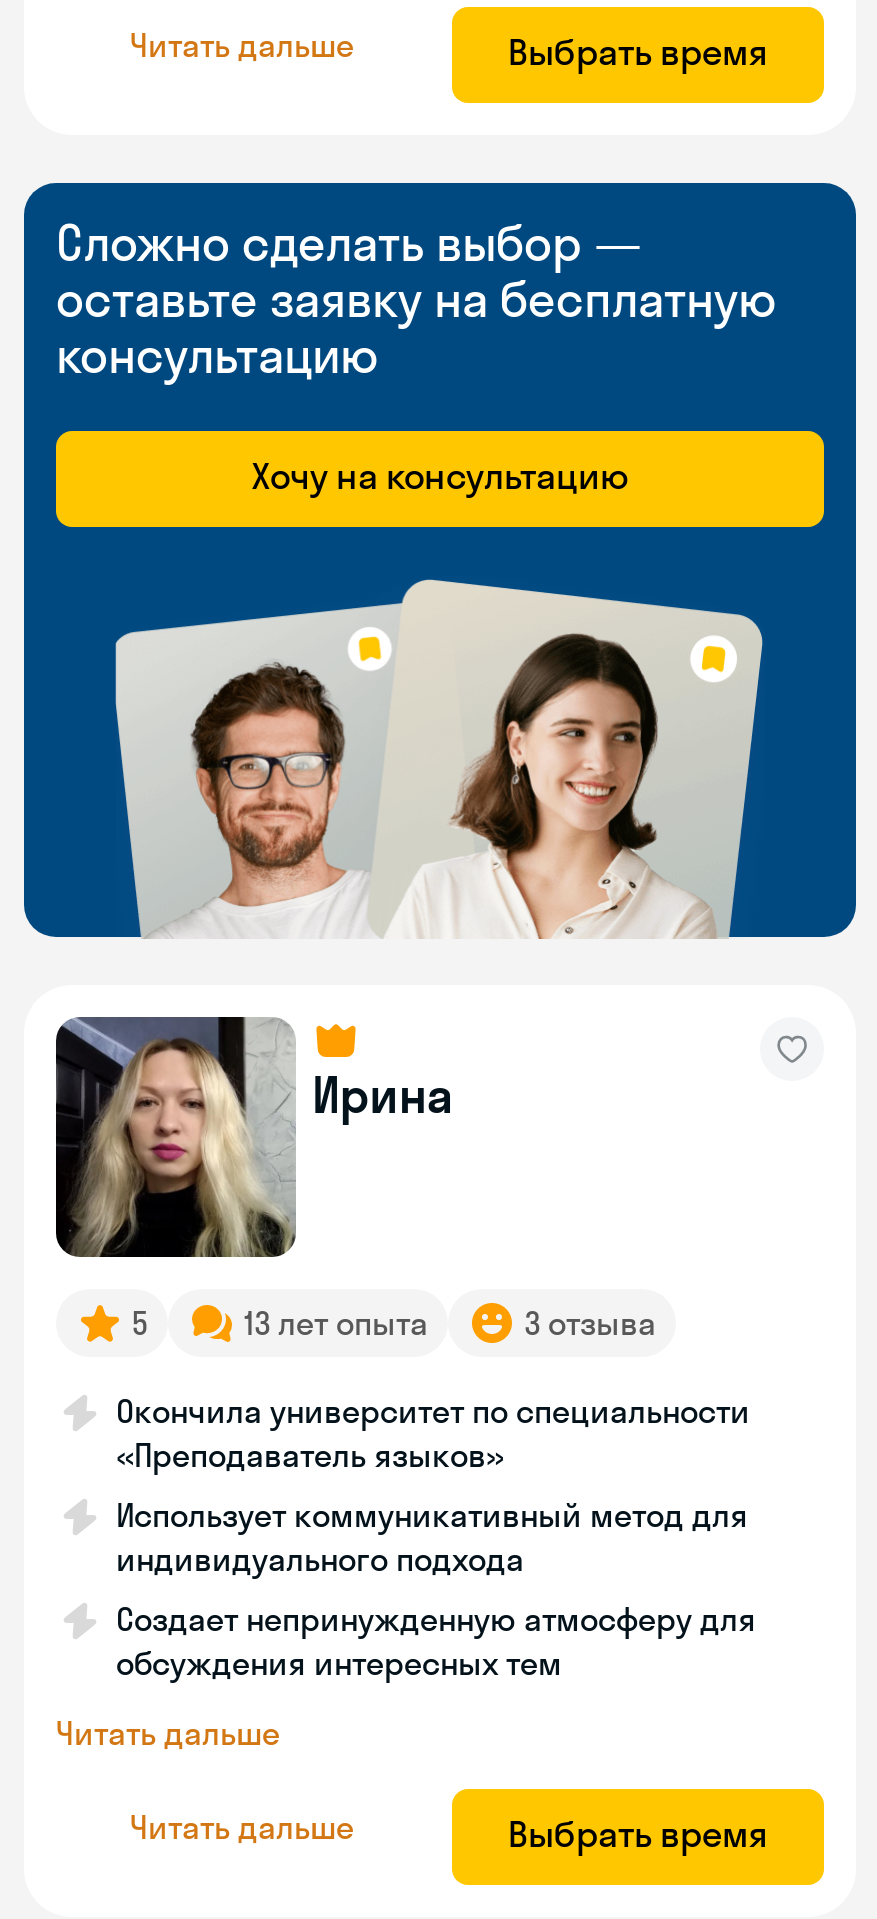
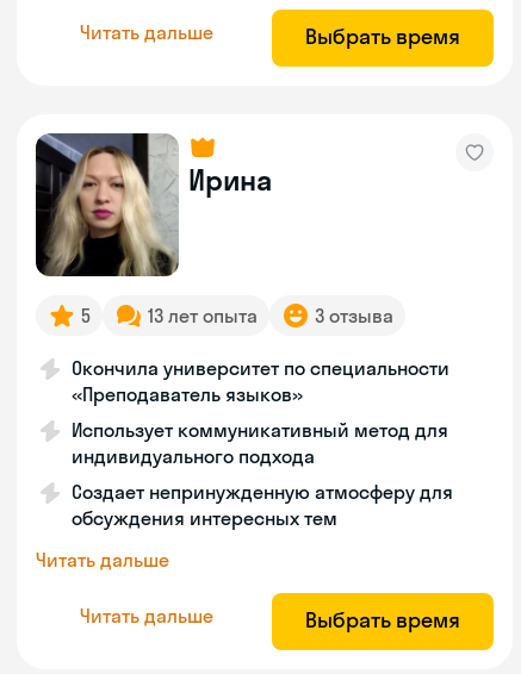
[22,181,858,941] [image] | Сложно сделать выбор — | оставьте заявку на бесплатную | консультацию | Хочу на консультацию -> none

